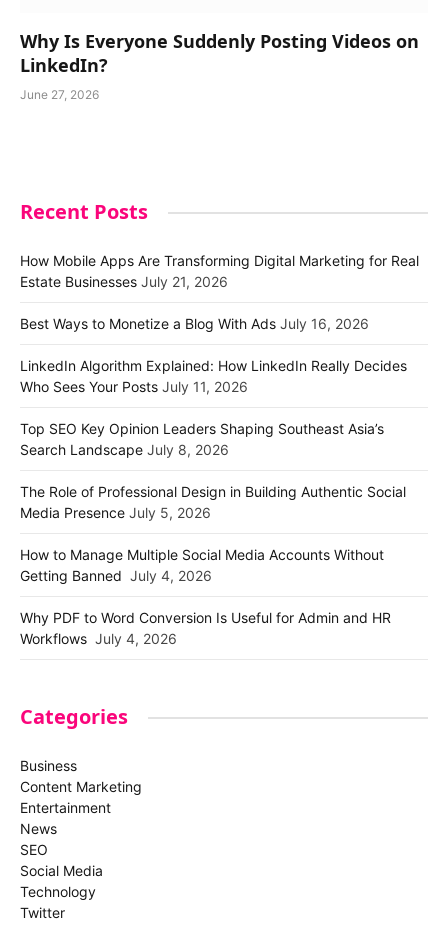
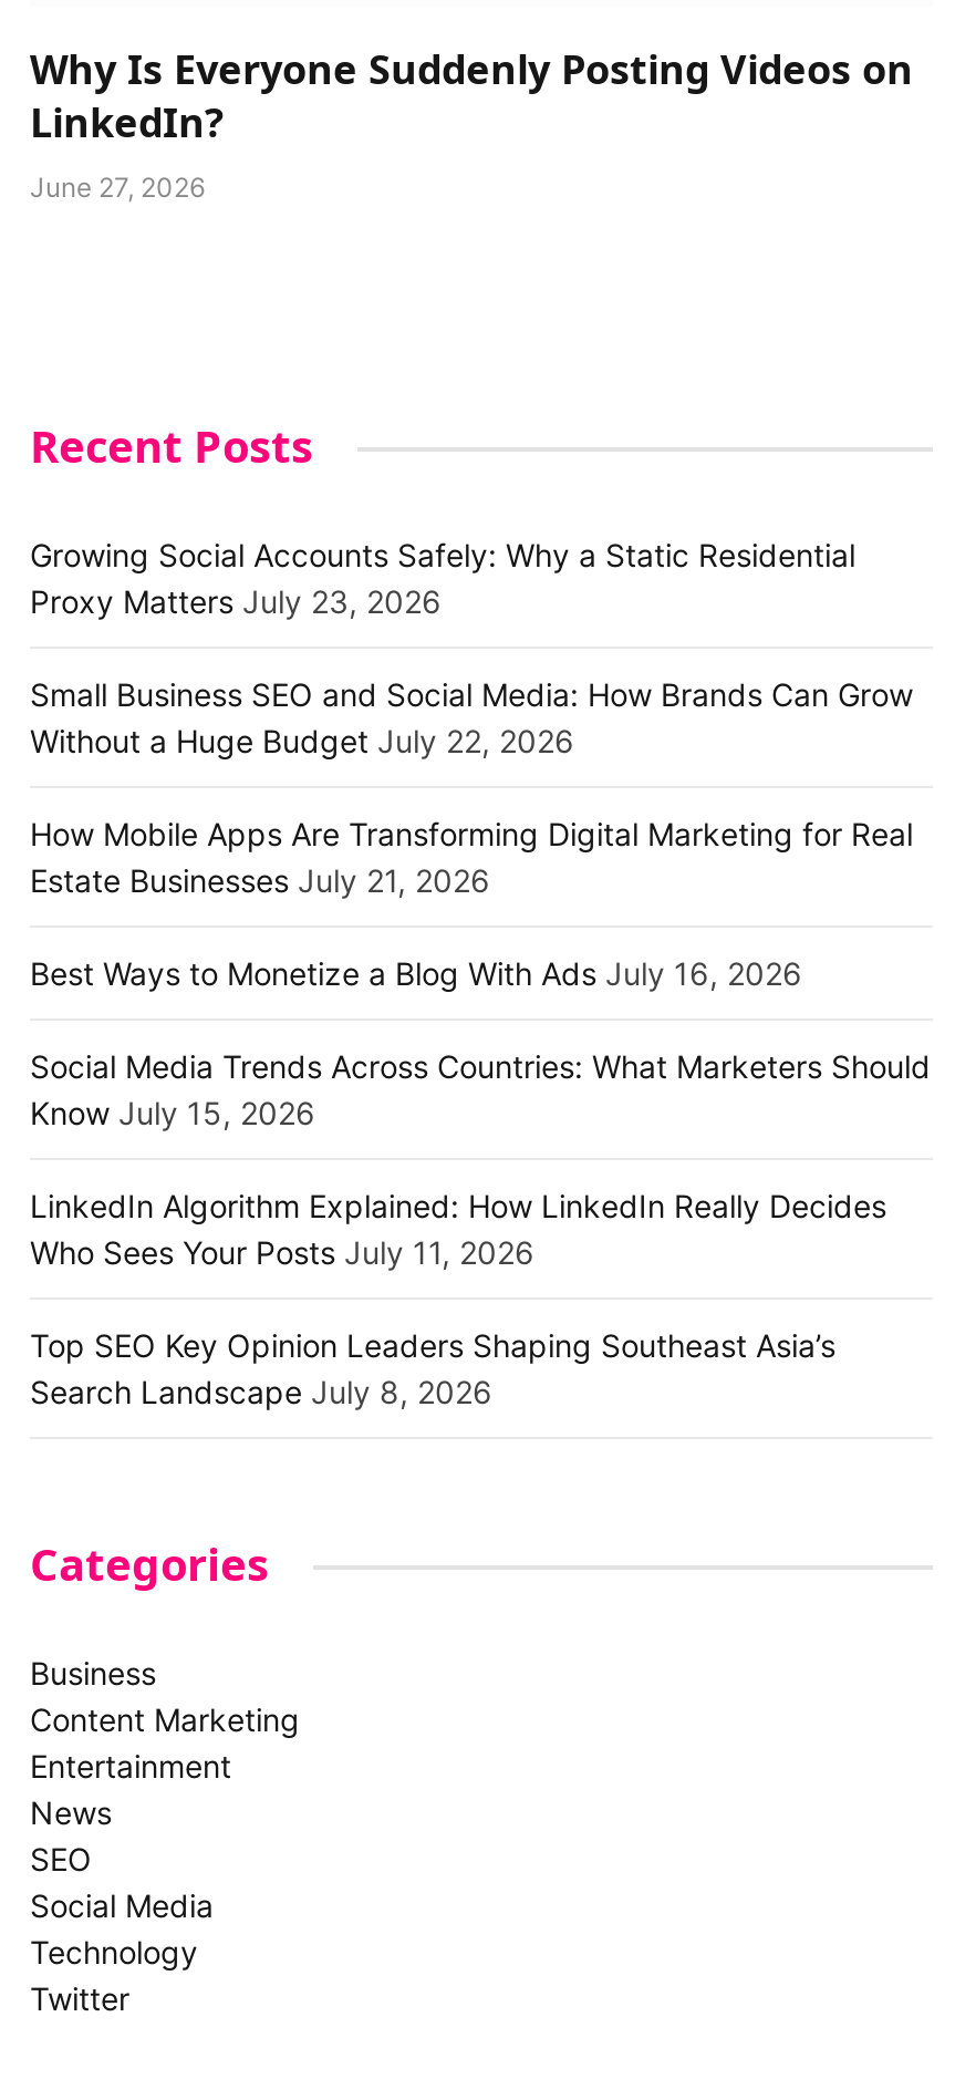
none -> [30,536,913,760] Growing Social Accounts Safely: Why a Static Residential | Proxy Matters July 23, 2026 | Small Business SEO and Social Media: How Brands Can Grow | Without a Huge Budget July 22, 2026
moved [20,252,419,332] -> [30,815,913,992]: How Mobile Apps Are Transforming Digital Marketing for Real | Estate Businesses July 21, 2026 | Best Ways to Monetize a Blog With Ads July 16, 2026
none -> [30,1047,931,1132] Social Media Trends Across Countries: What Marketers Should | Know July 15, 2026
moved [20,357,407,458] -> [30,1187,886,1411]: LinkedIn Algorithm Explained: How LinkedIn Really Decides | Who Sees Your Posts July 11, 2026 | Top SEO Key Opinion Leaders Shaping Southeast Asia’s | Search Landscape July 8, 2026
[20,483,406,647] The Role of Professional Design in Building Authentic Social | Media Presence July 5, 2026 | How to Manage Multiple Social Media Accounts Without | Getting Banned July 4, 2026 | Why PDF to Word Conversion Is Useful for Admin and HR | Workflows July 4, 2026 -> none

